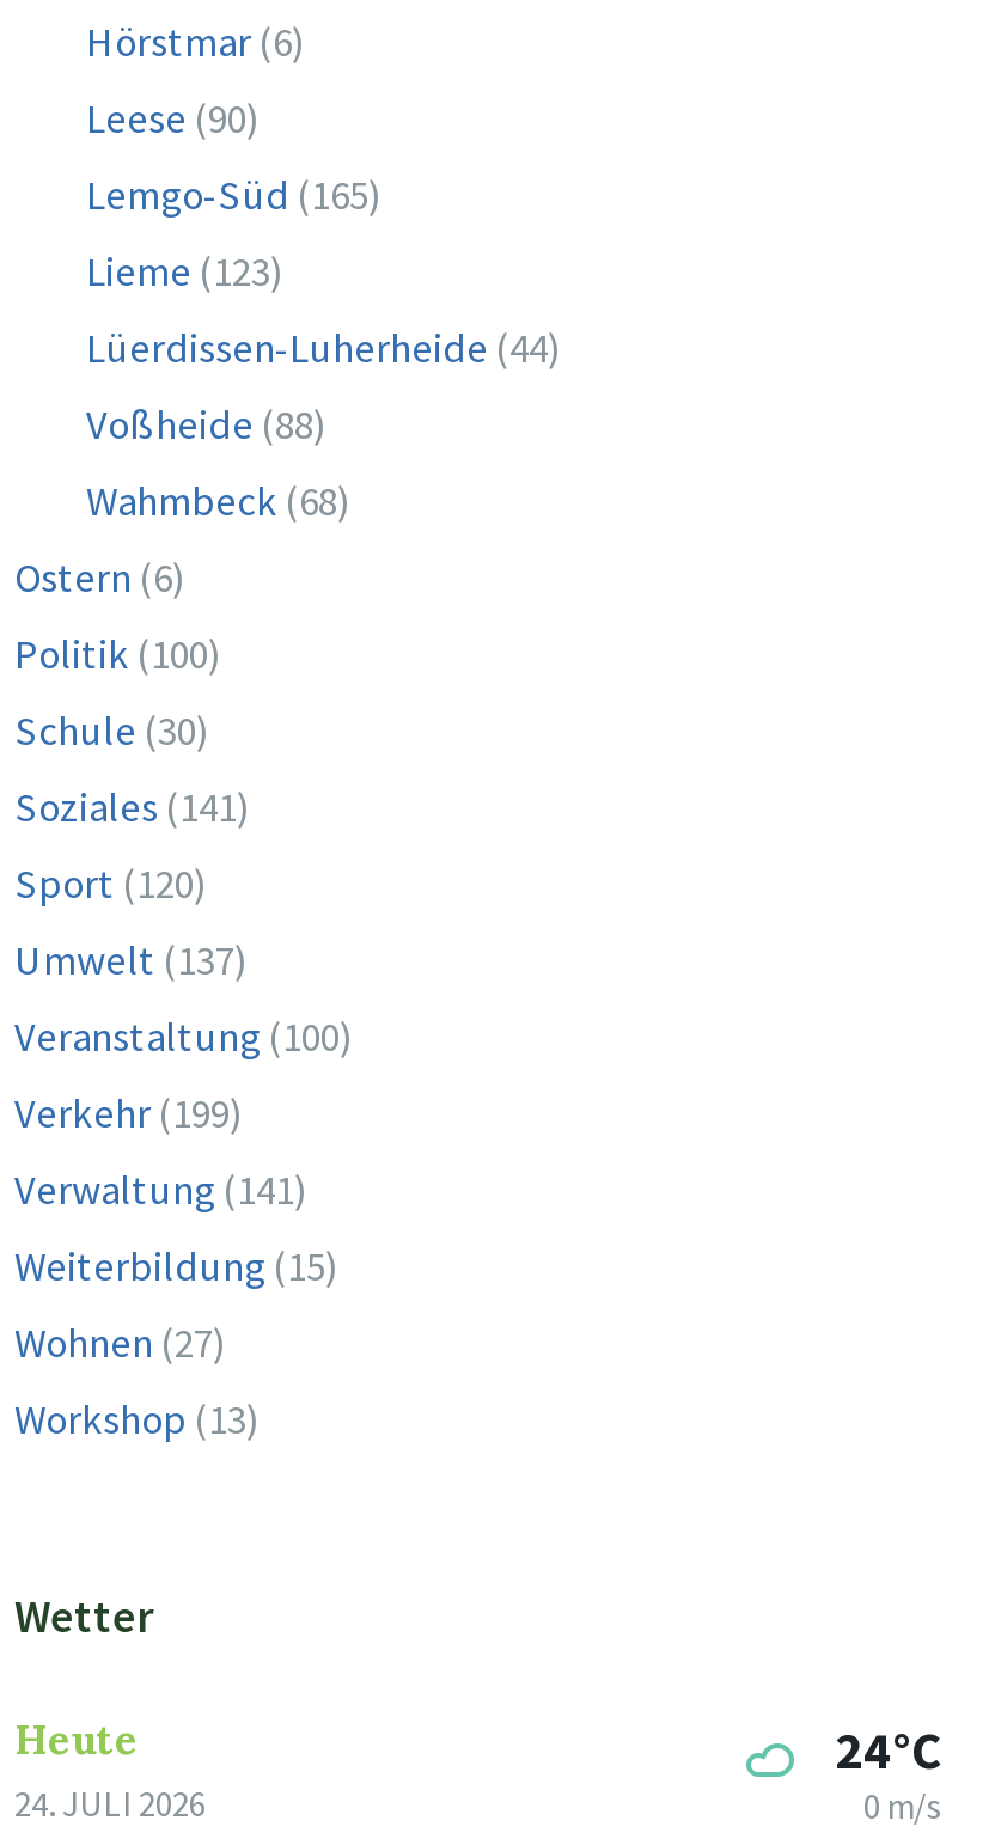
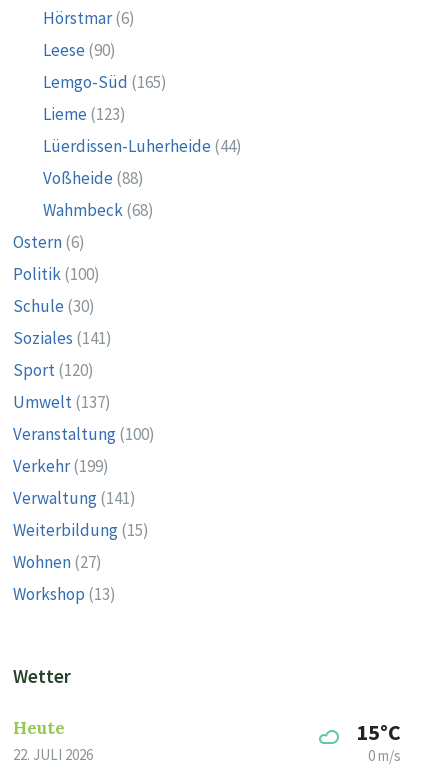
[835,1716,942,1783] 24°C -> [356,718,401,746] 15°C
[14,1781,206,1826] 24. JULI 2026 -> [13,745,93,764] 22. JULI 2026

